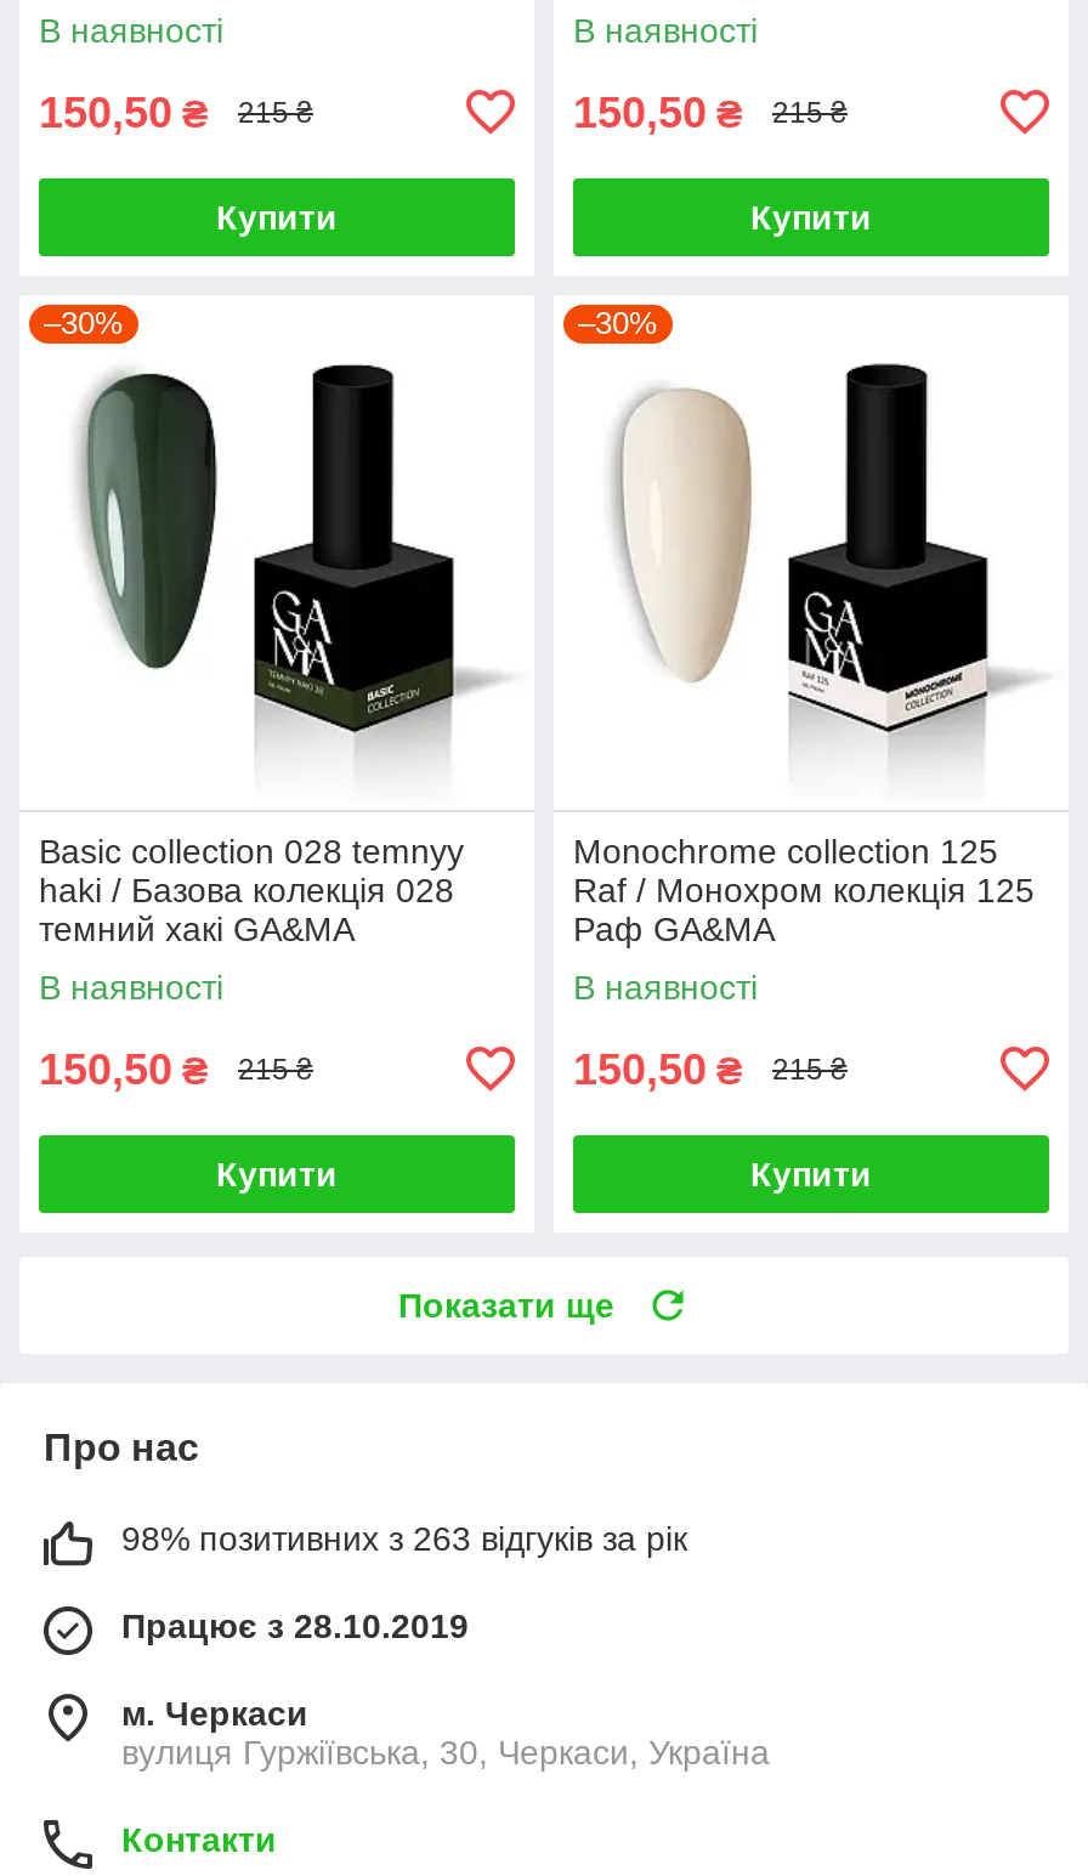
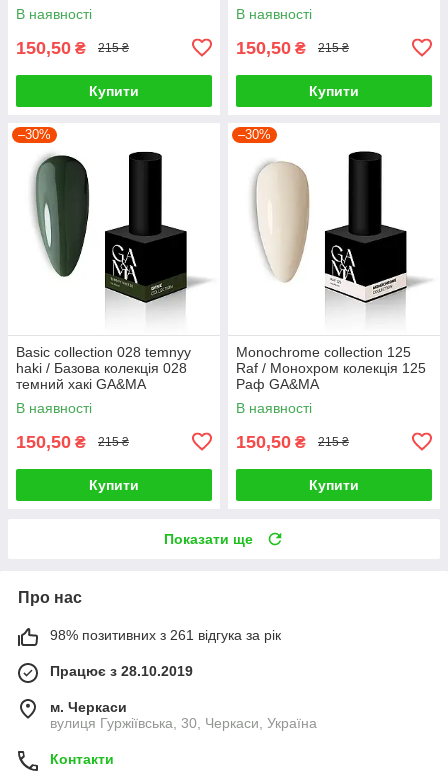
[121,1519,687,1557] 98% позитивних з 263 відгуків за рік -> [50,627,281,643] 98% позитивних з 261 відгука за рік

